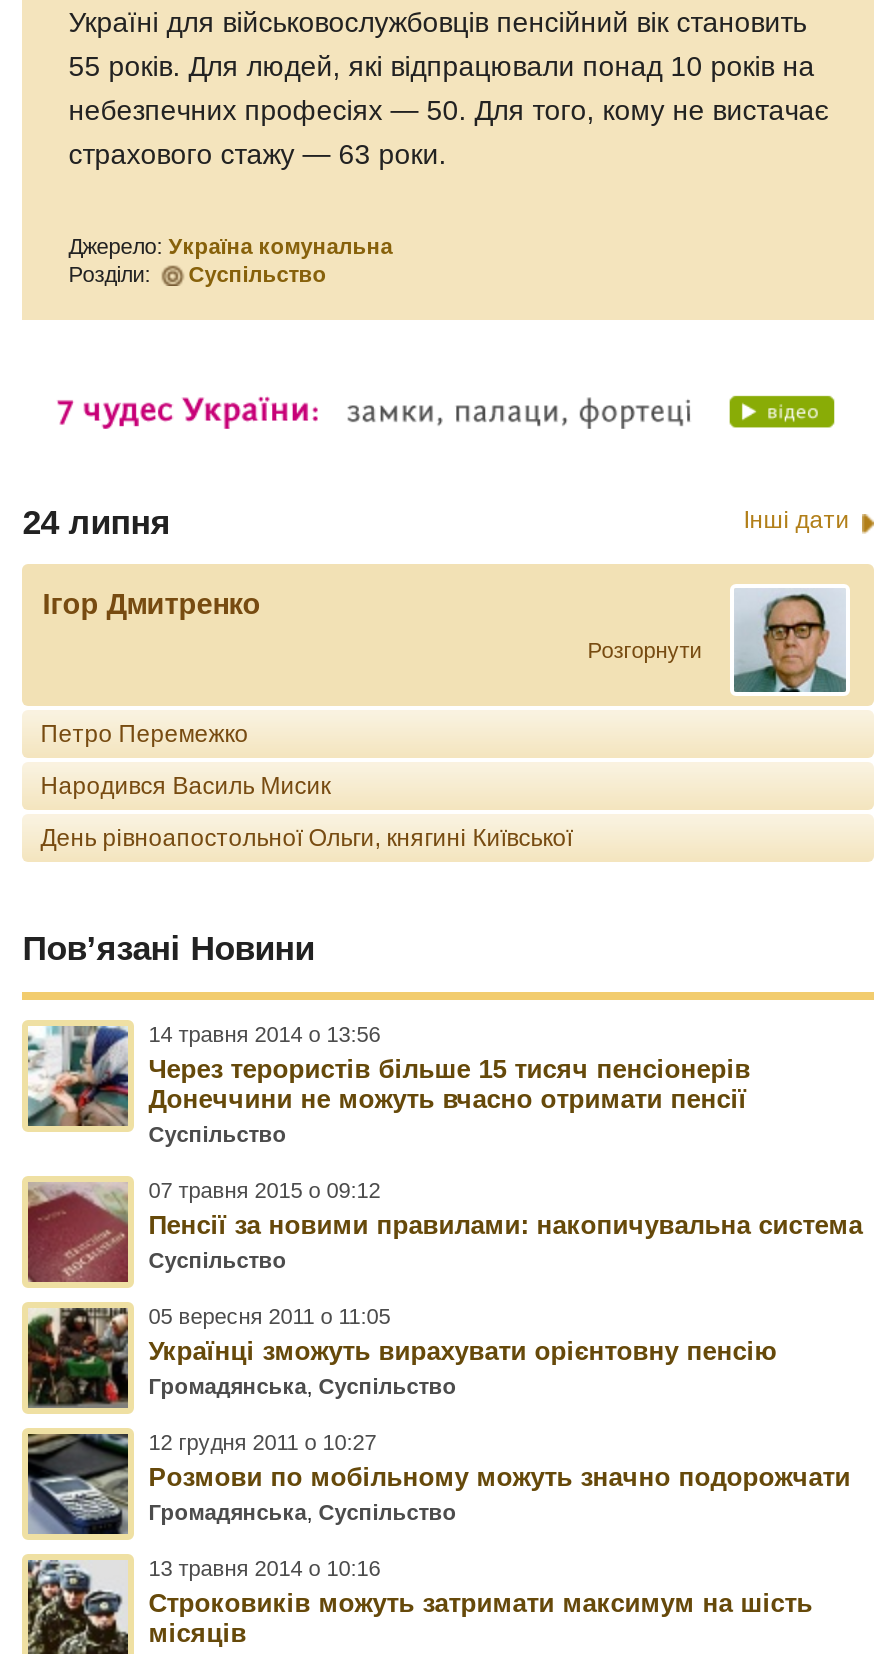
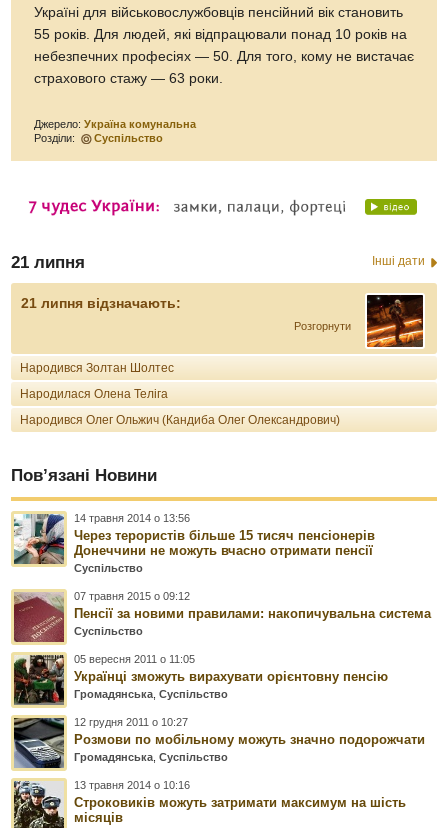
[22,504,170,542] 24 липня -> [11,253,85,272] 21 липня
[42,588,260,620] Ігор Дмитренко -> [21,295,181,311] 21 липня відзначають:
[732,586,848,694] [image] -> [366,294,424,348] [image]
[40,721,248,749] Петро Перемежко -> [20,361,174,375] Народився Золтан Шолтес
[40,773,330,801] Народився Василь Мисик -> [20,387,168,401] Народилася Олена Теліга
[40,825,572,853] День рівноапостольної Ольги, княгині Київської -> [20,413,340,427] Народився Олег Ольжич (Кандиба Олег Олександрович)

